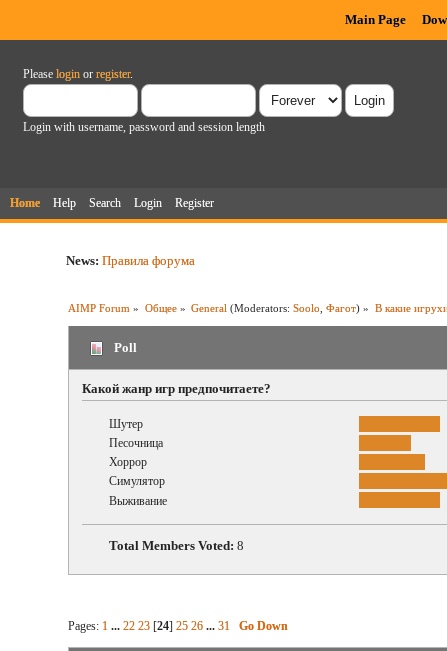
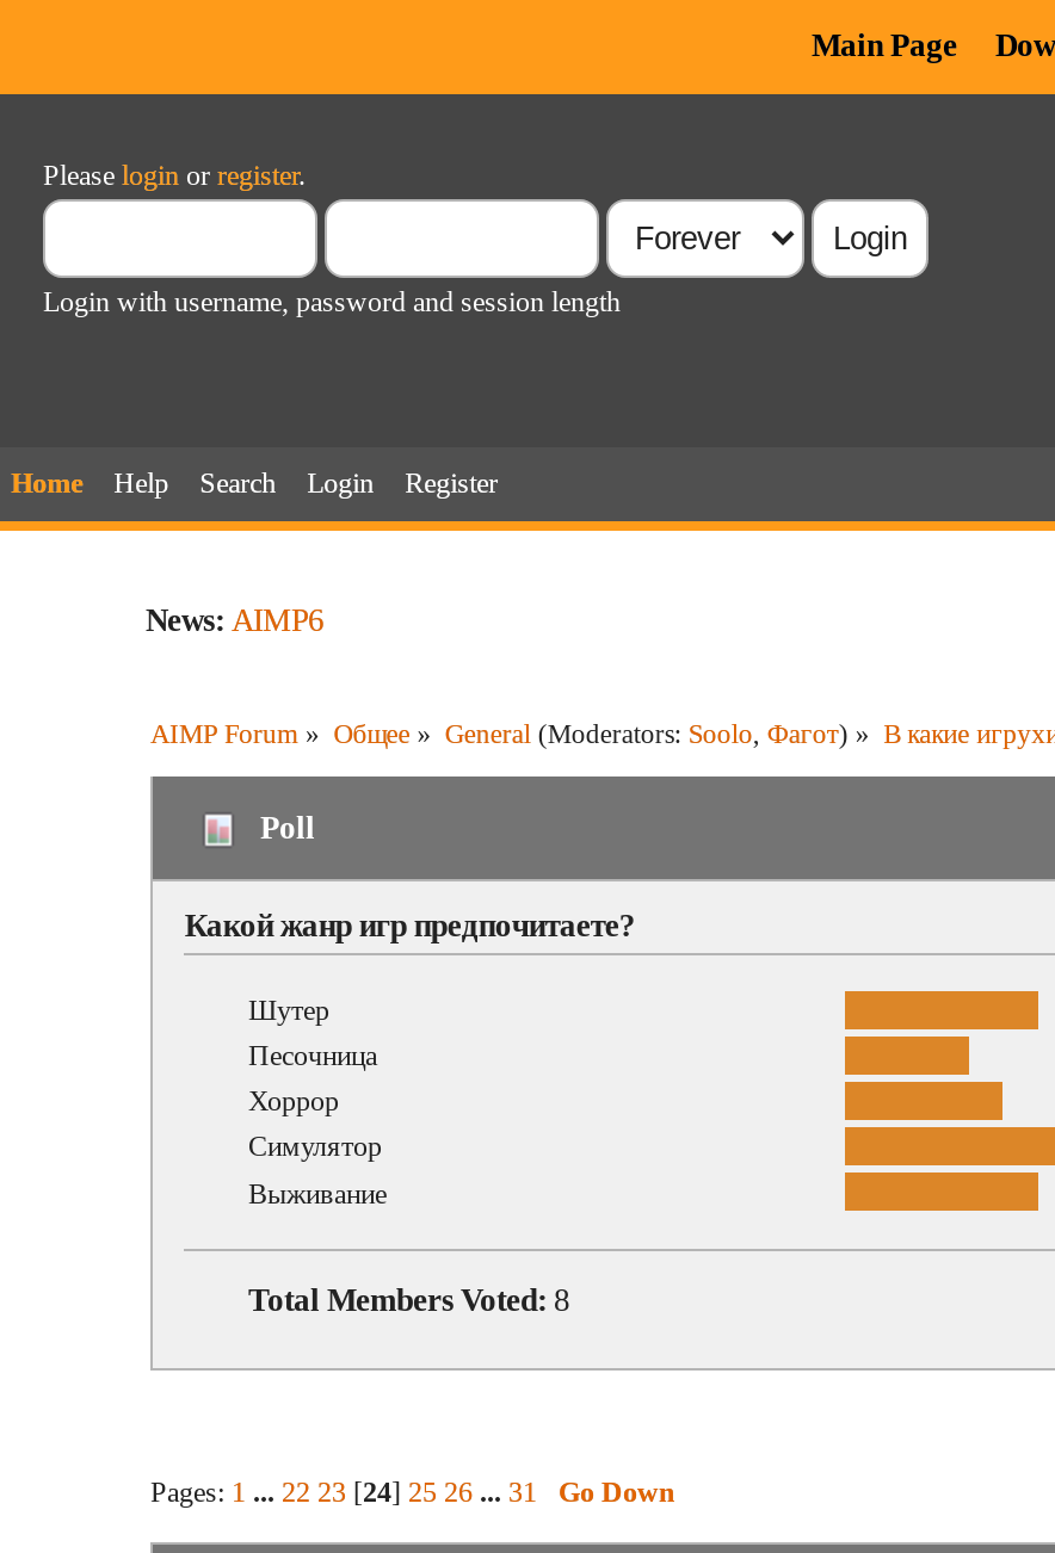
[66,253,195,268] News: Правила форума -> [146,602,325,638] News: AIMP6

